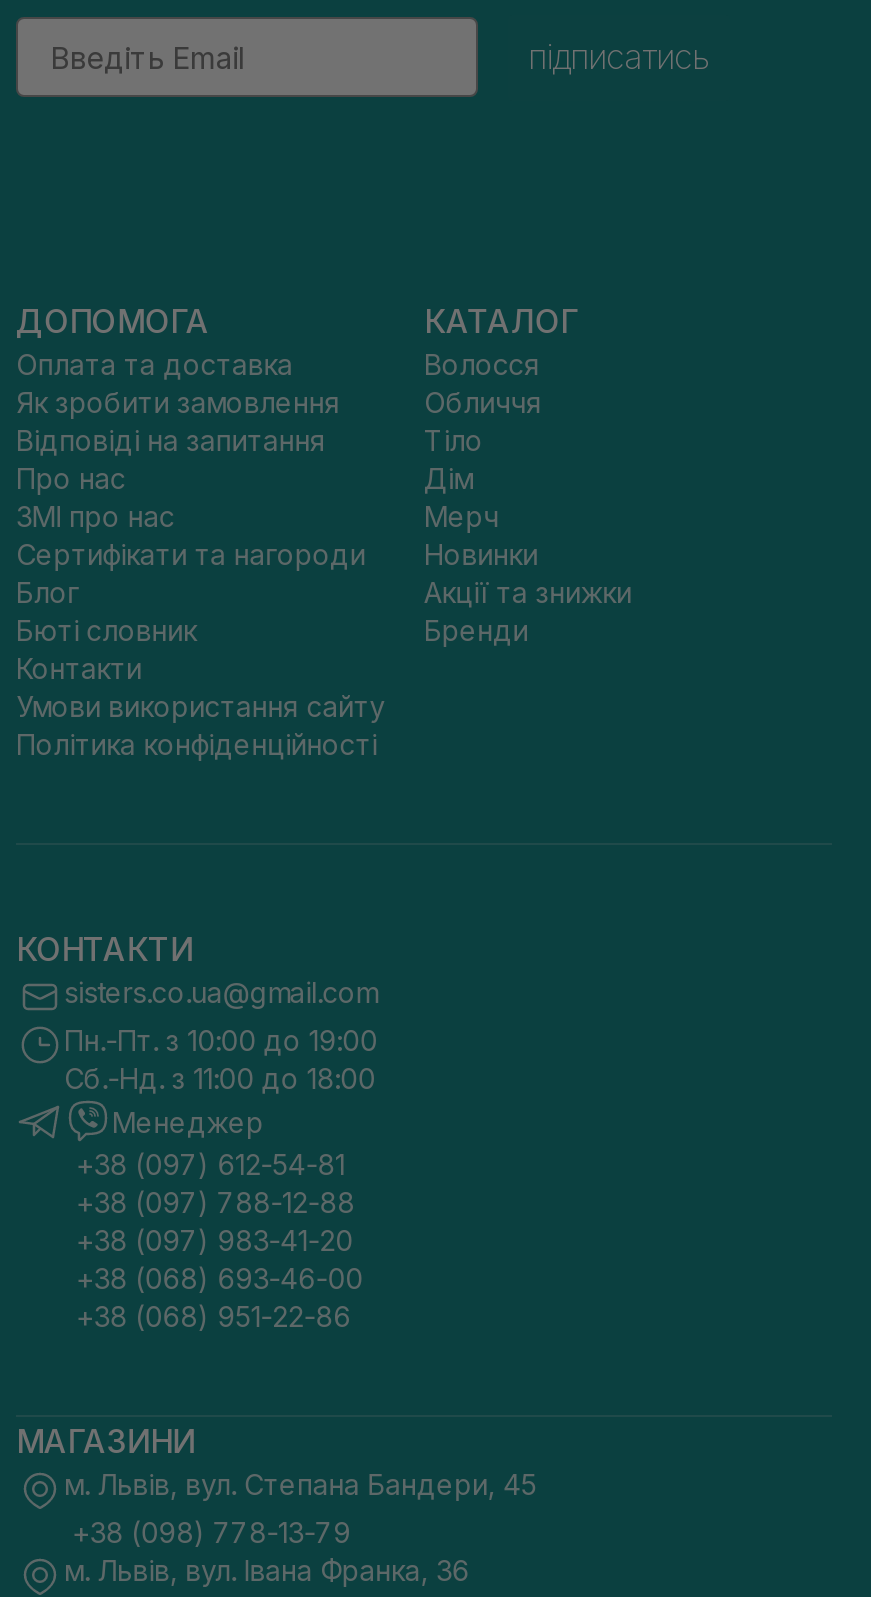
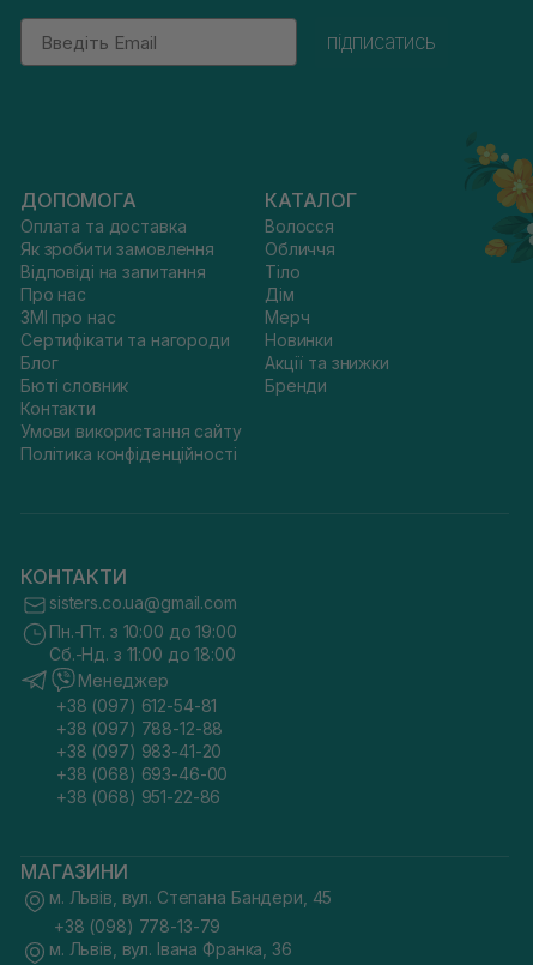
none -> [467,139,529,261] [image]

